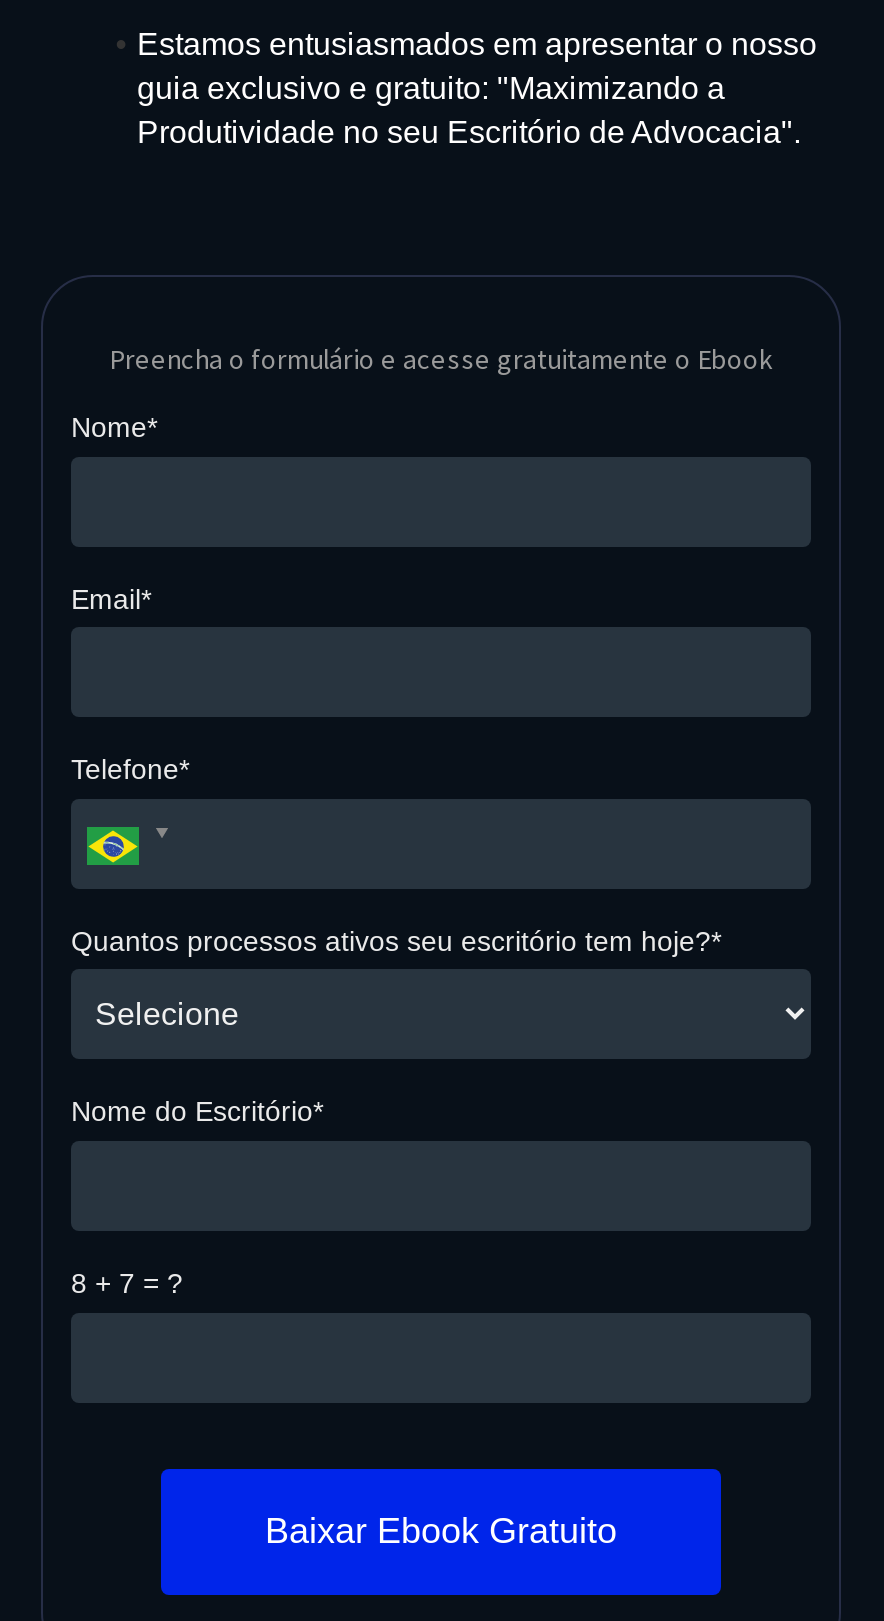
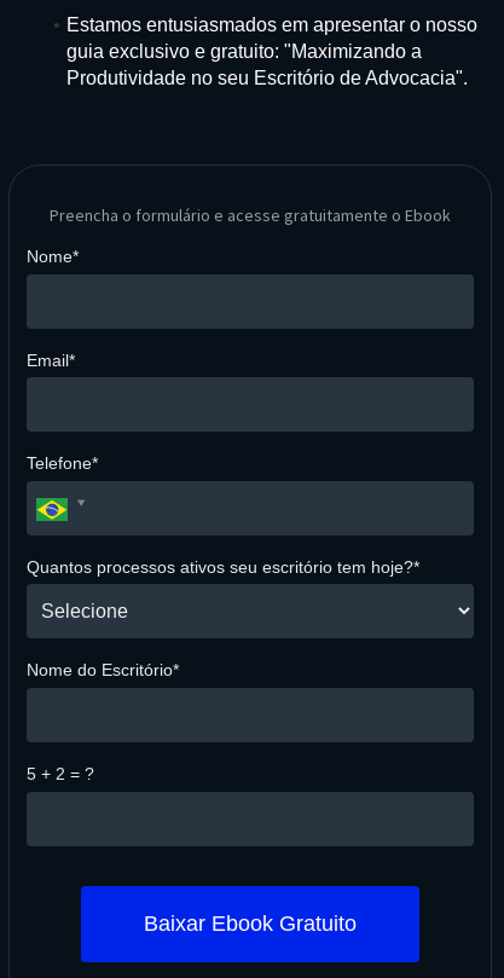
[71,1267,183,1299] 8 + 7 = ? -> [27,764,94,783] 5 + 2 = ?

